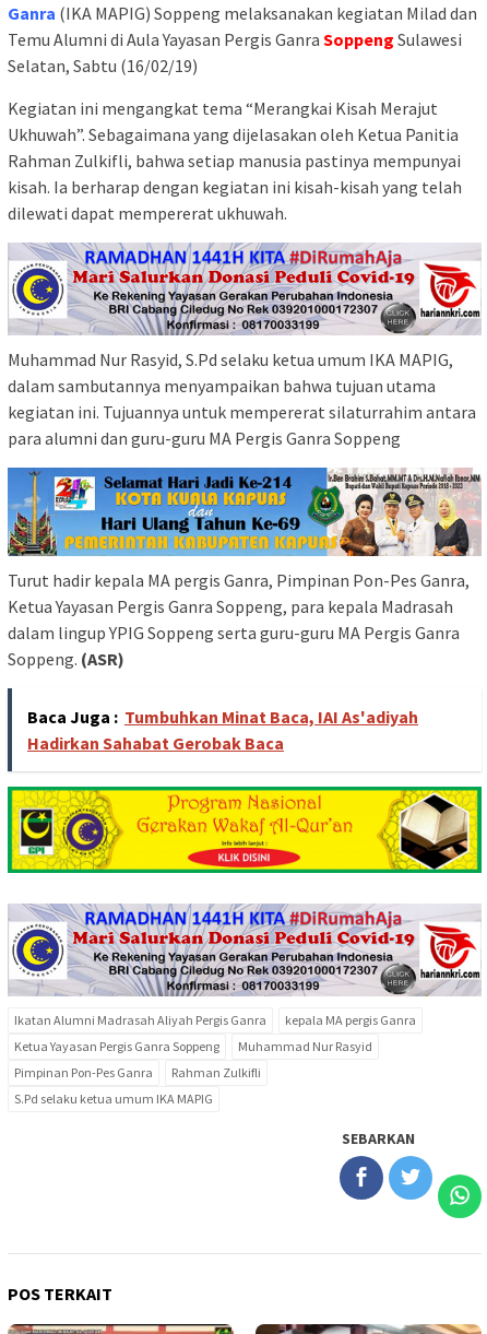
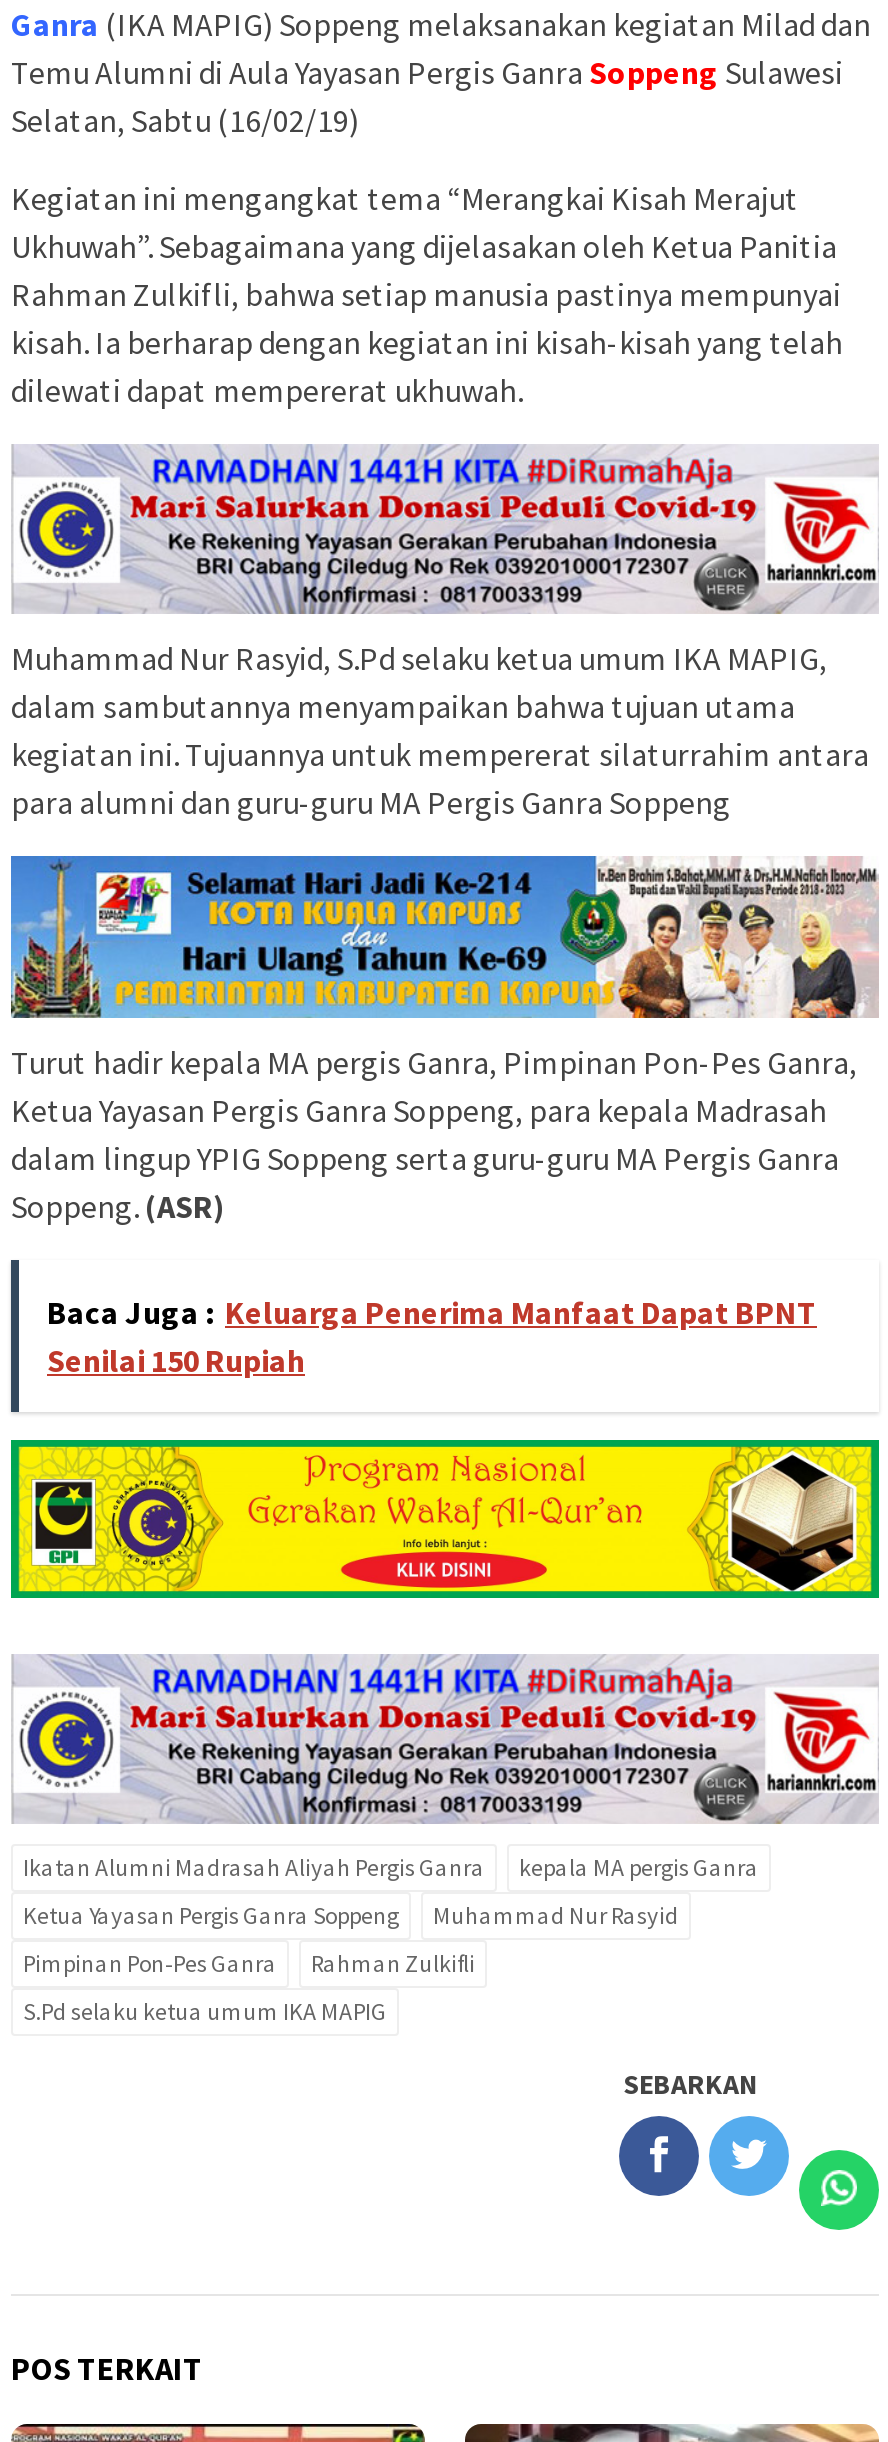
[27,706,418,754] Baca Juga : Tumbuhkan Minat Baca, IAI As'adiyah | Hadirkan Sahabat Gerobak Baca -> [47,1292,817,1380] Baca Juga : Keluarga Penerima Manfaat Dapat BPNT | Senilai 150 Rupiah

